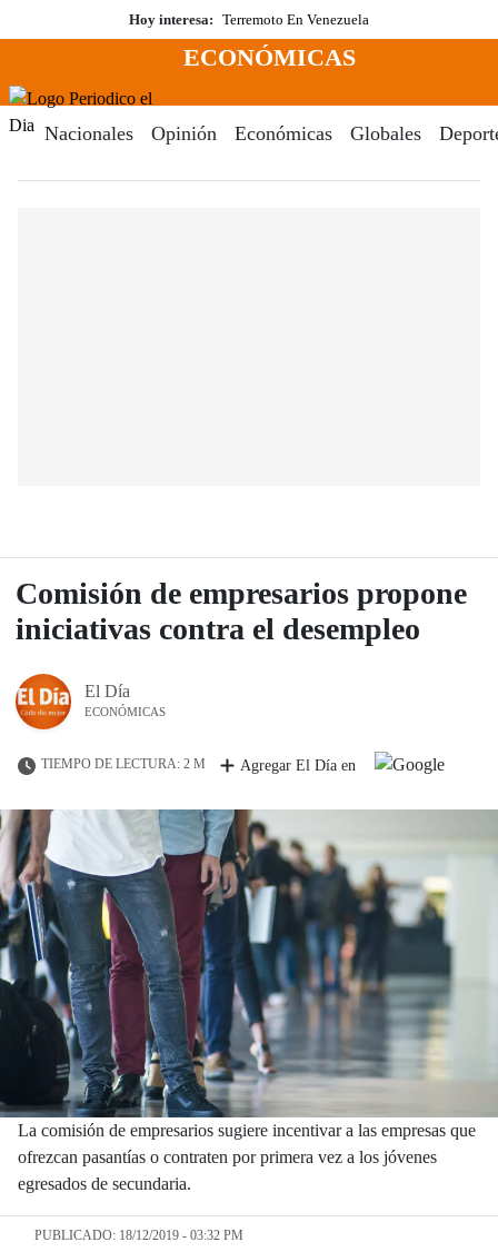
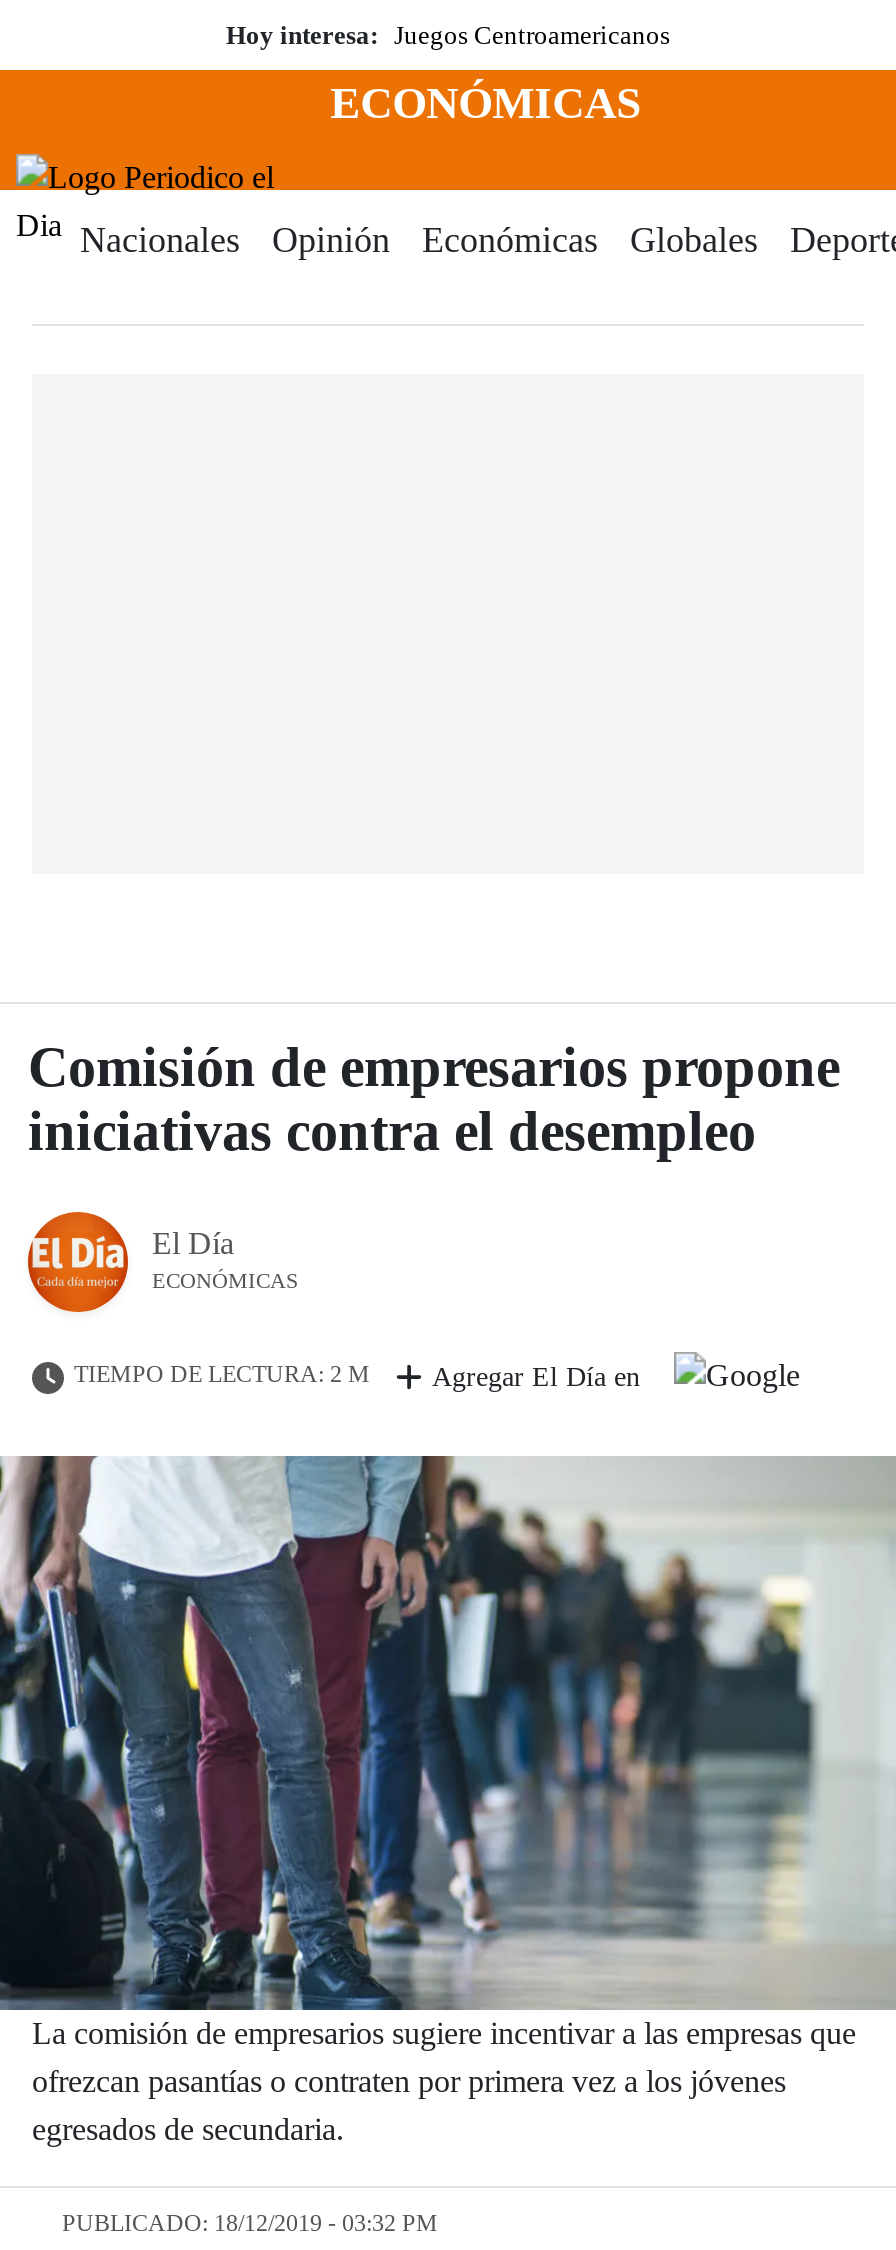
[129,11,369,28] Hoy interesa: Terremoto En Venezuela -> [226,20,670,50] Hoy interesa: Juegos Centroamericanos

